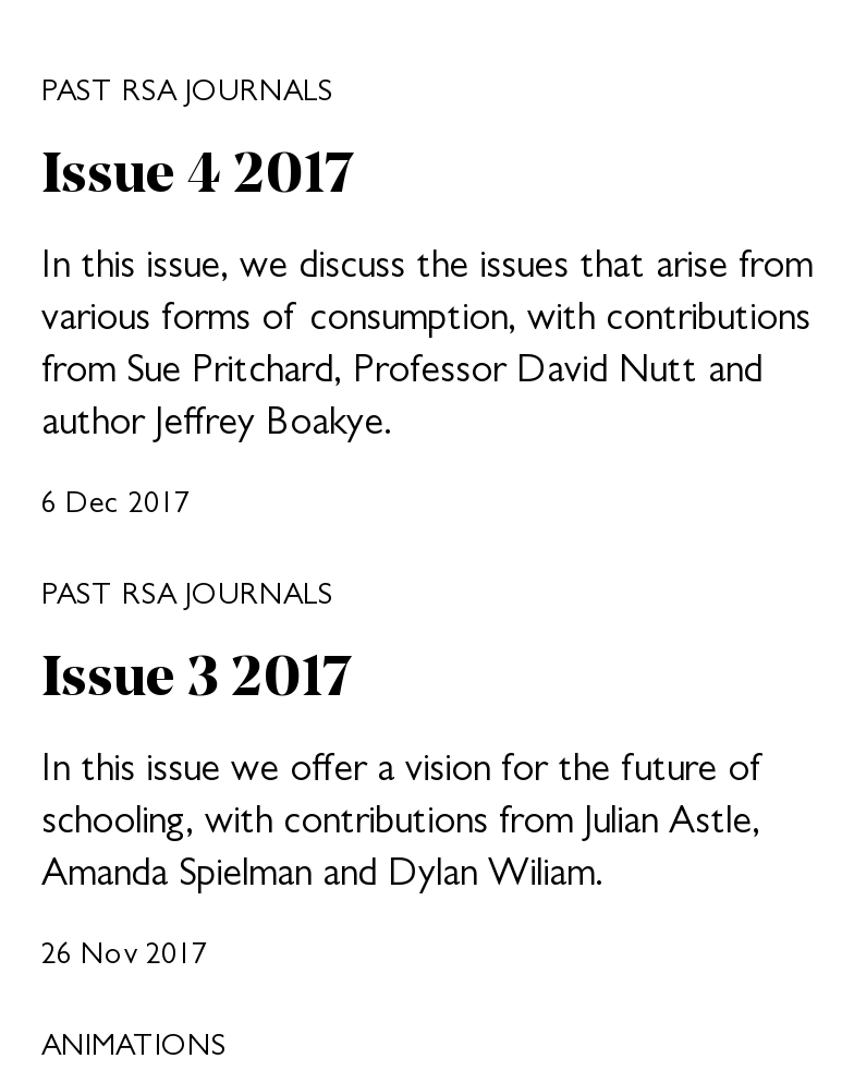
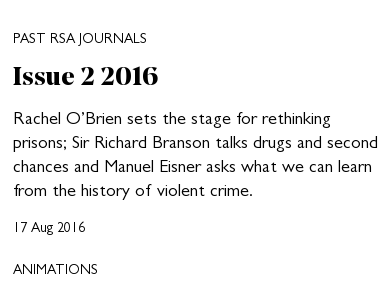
[41,136,813,969] Issue 4 2017 | In this issue, we discuss the issues that arise from | various forms of consumption, with contributions | from Sue Pritchard, Professor David Nutt and | author Jeffrey Boakye. | 6 Dec 2017 | PAST RSA JOURNALS | Issue 3 2017 | In this issue we offer a vision for the future of | schooling, with contributions from Julian Astle, | Amanda Spielman and Dylan Wiliam. | 26 Nov 2017 -> [13,59,378,234] Issue 2 2016 | Rachel O’Brien sets the stage for rethinking | prisons; Sir Richard Branson talks drugs and second | chances and Manuel Eisner asks what we can learn | from the history of violent crime. | 17 Aug 2016

